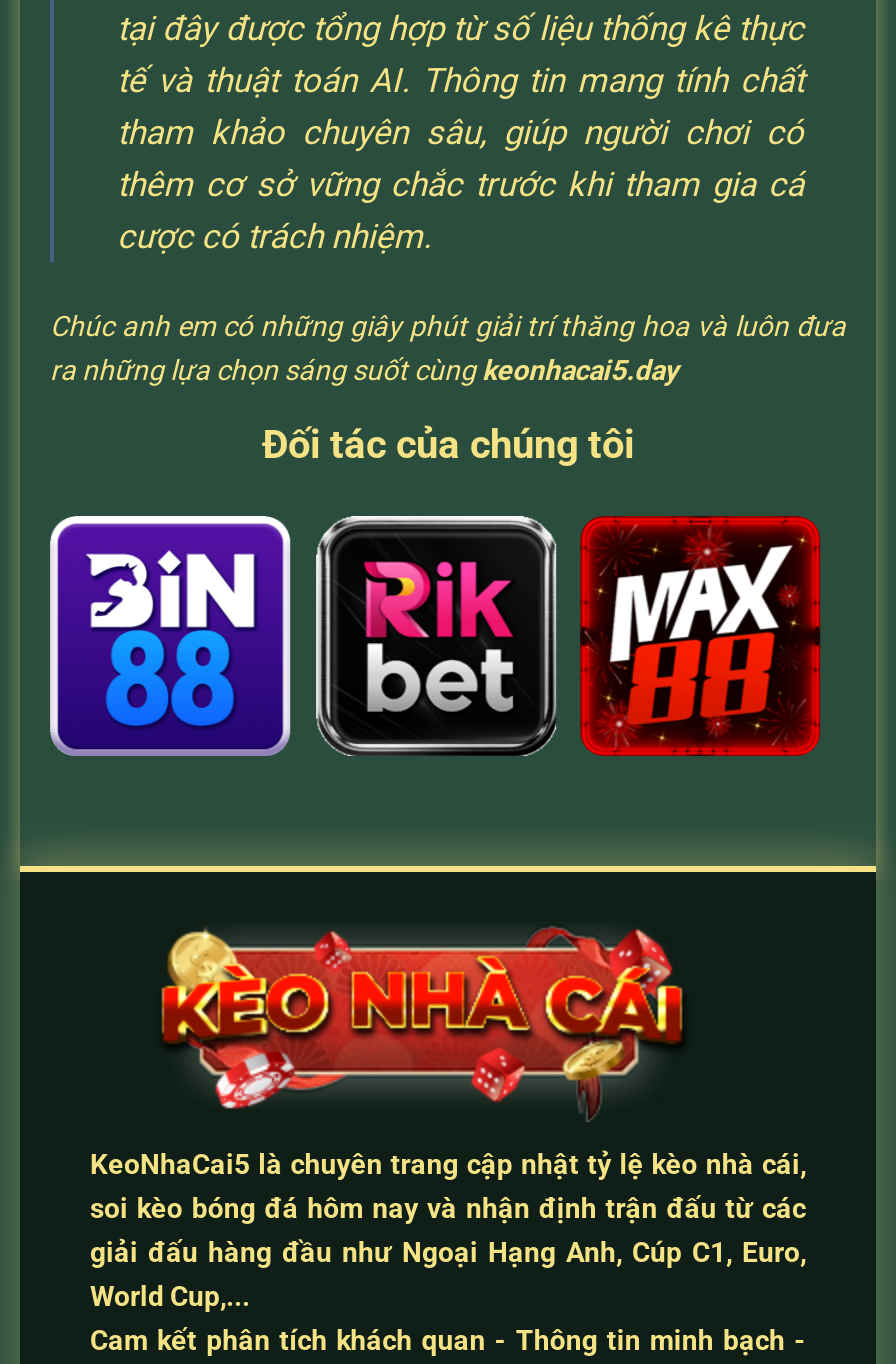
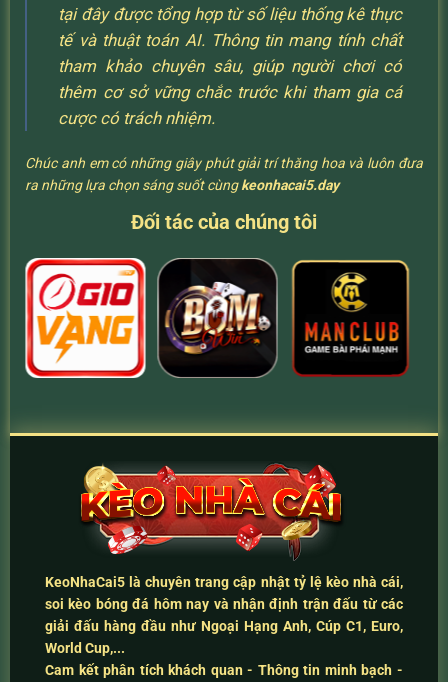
[50,516,290,756] [image] -> [25,258,146,379] [image]
[316,516,556,756] [image] -> [158,259,277,379] [image]
[580,516,822,756] [image] -> [291,258,410,377] [image]

